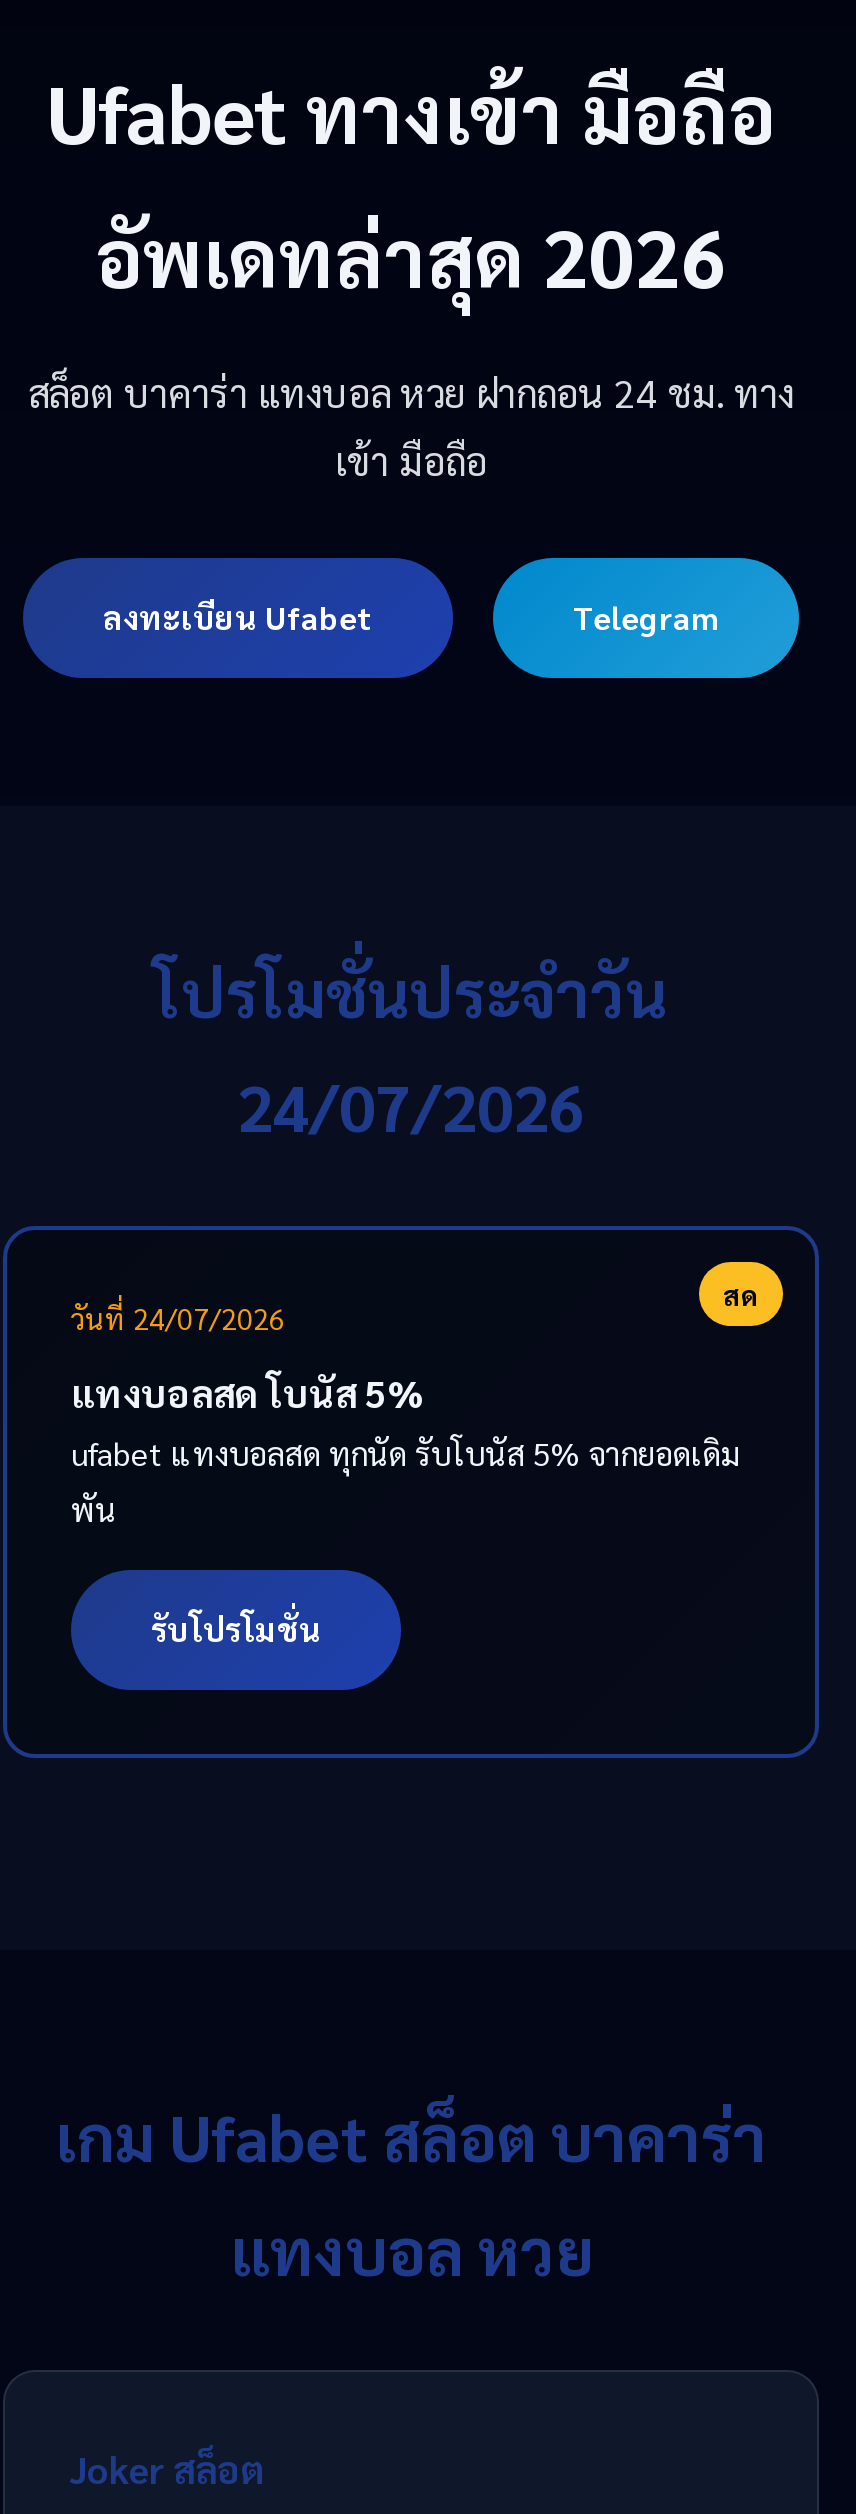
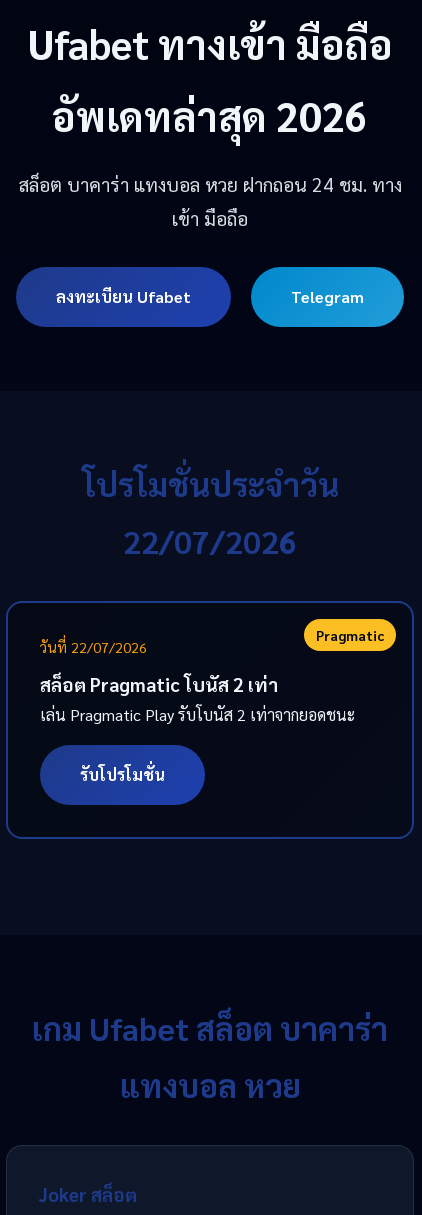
[237,1064,585,1146] 24/07/2026 -> [123,520,297,561] 22/07/2026
[71,1276,759,1336] สด | วันที่ 24/07/2026 -> [40,626,384,656] Pragmatic | วันที่ 22/07/2026
[71,1368,741,1530] แทงบอลสด โบนัส 5% | ufabet แทงบอลสด ทุกนัด รับโบนัส 5% จากยอดเดิม | พัน -> [40,672,355,725] สล็อต Pragmatic โบนัส 2 เท่า | เล่น Pragmatic Play รับโบนัส 2 เท่าจากยอดชนะ

